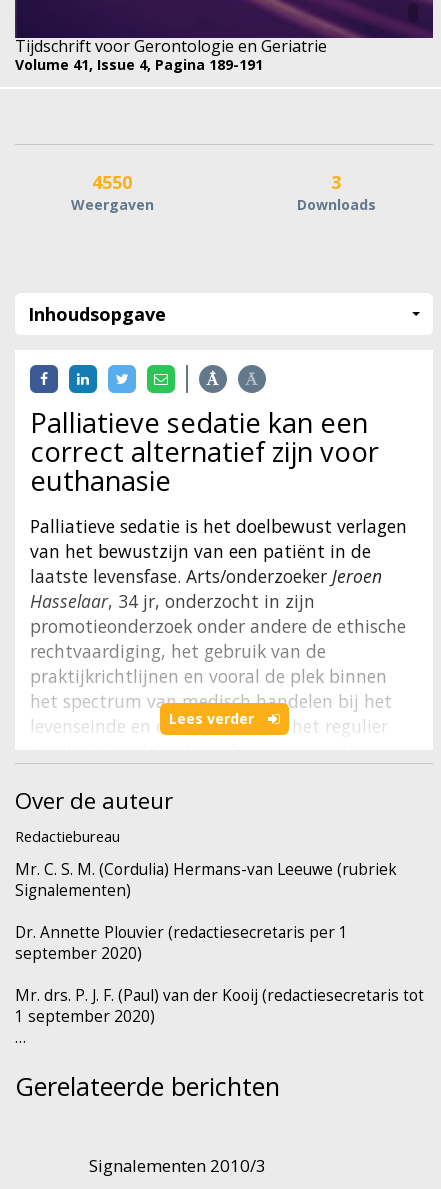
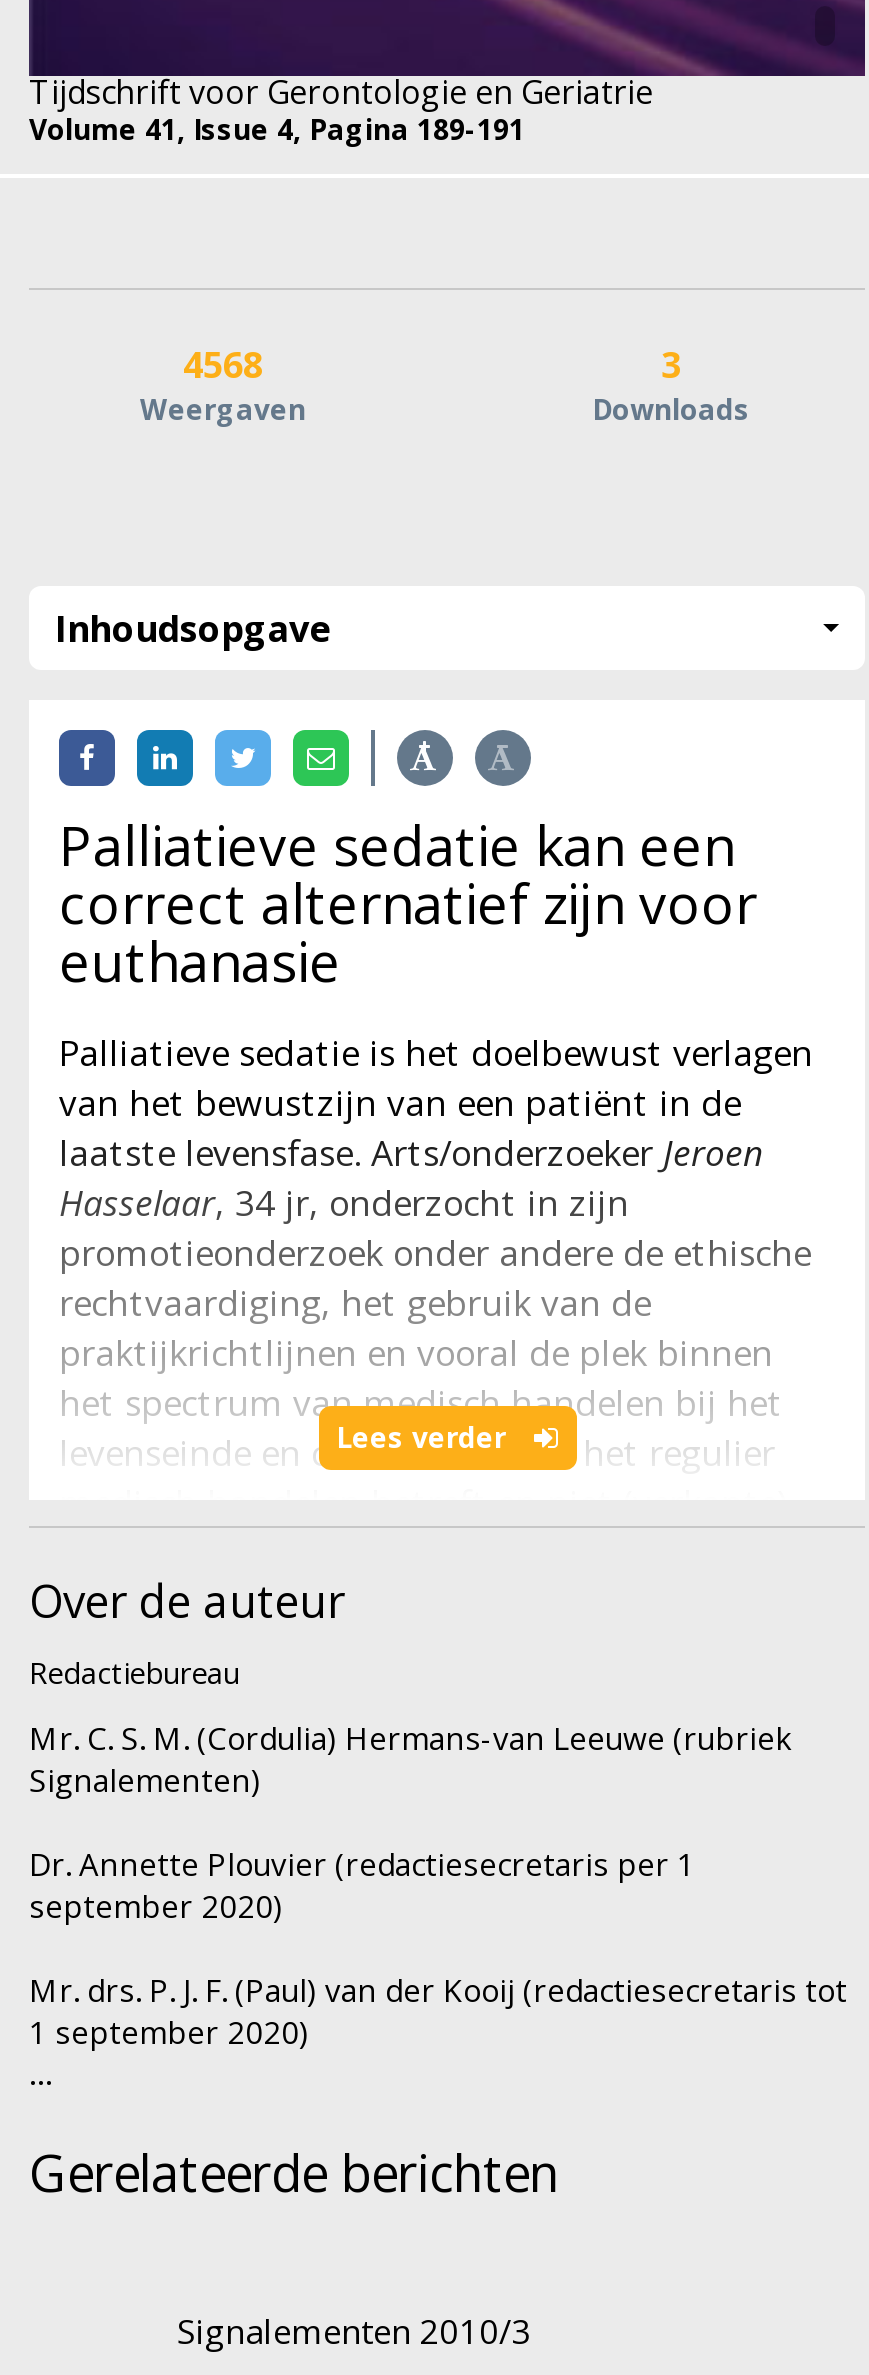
[92,170,132,194] 4550 -> [183,340,263,388] 4568

